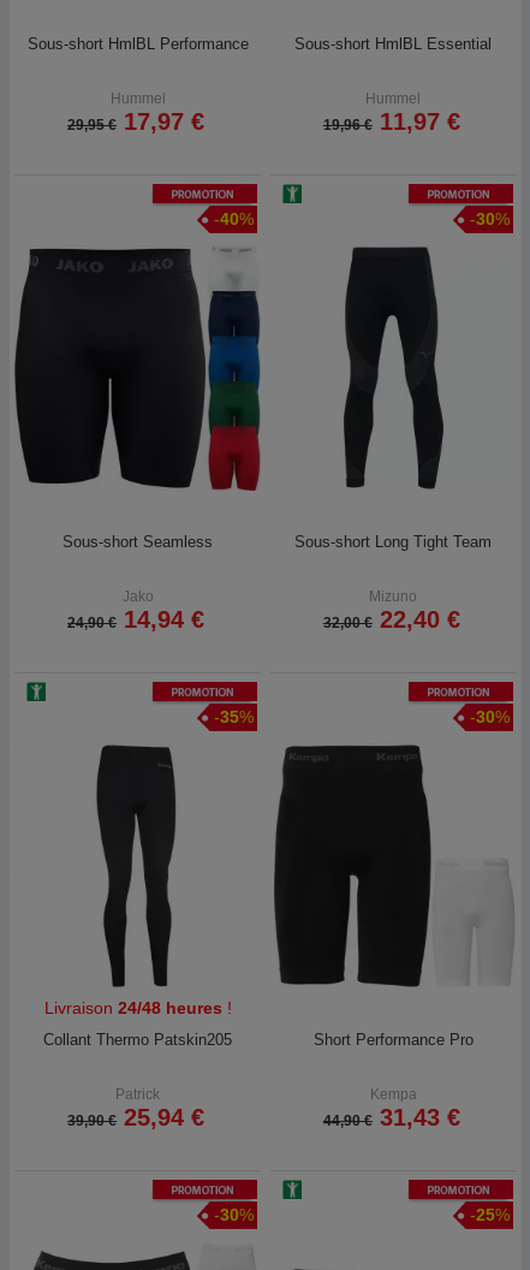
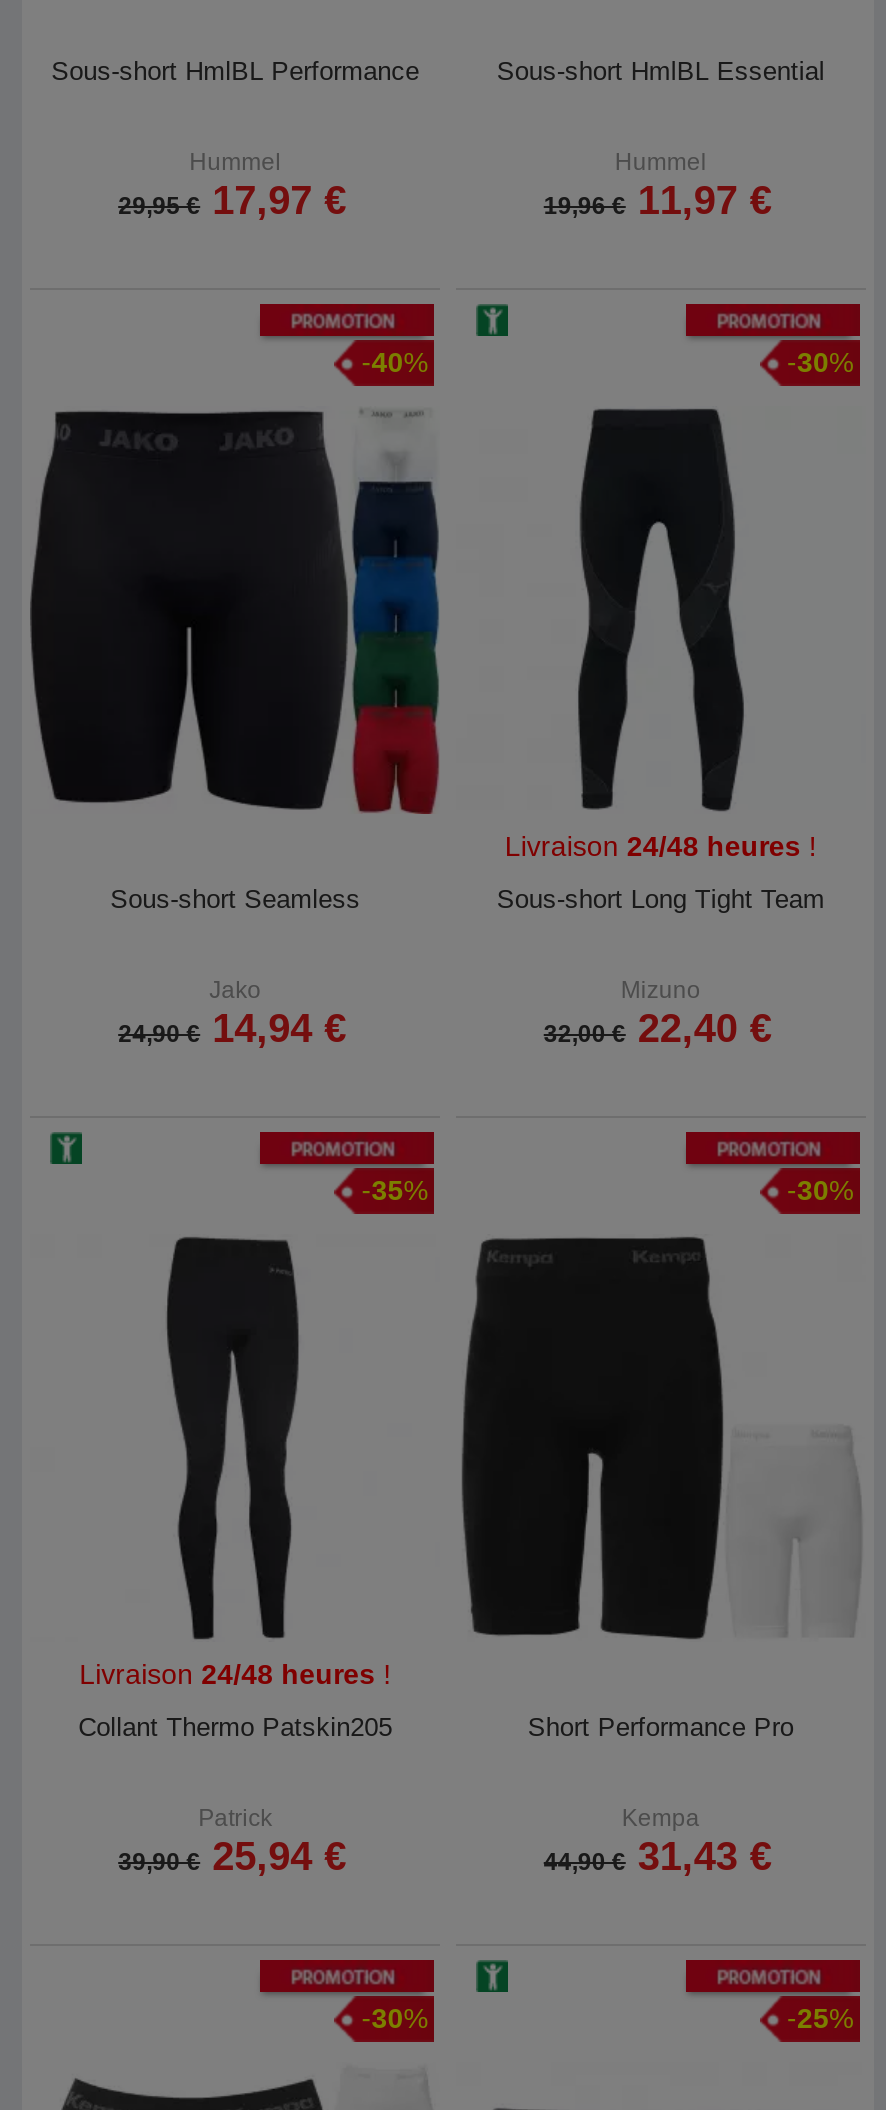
none -> [505,830,817,862] Livraison 24/48 heures!

